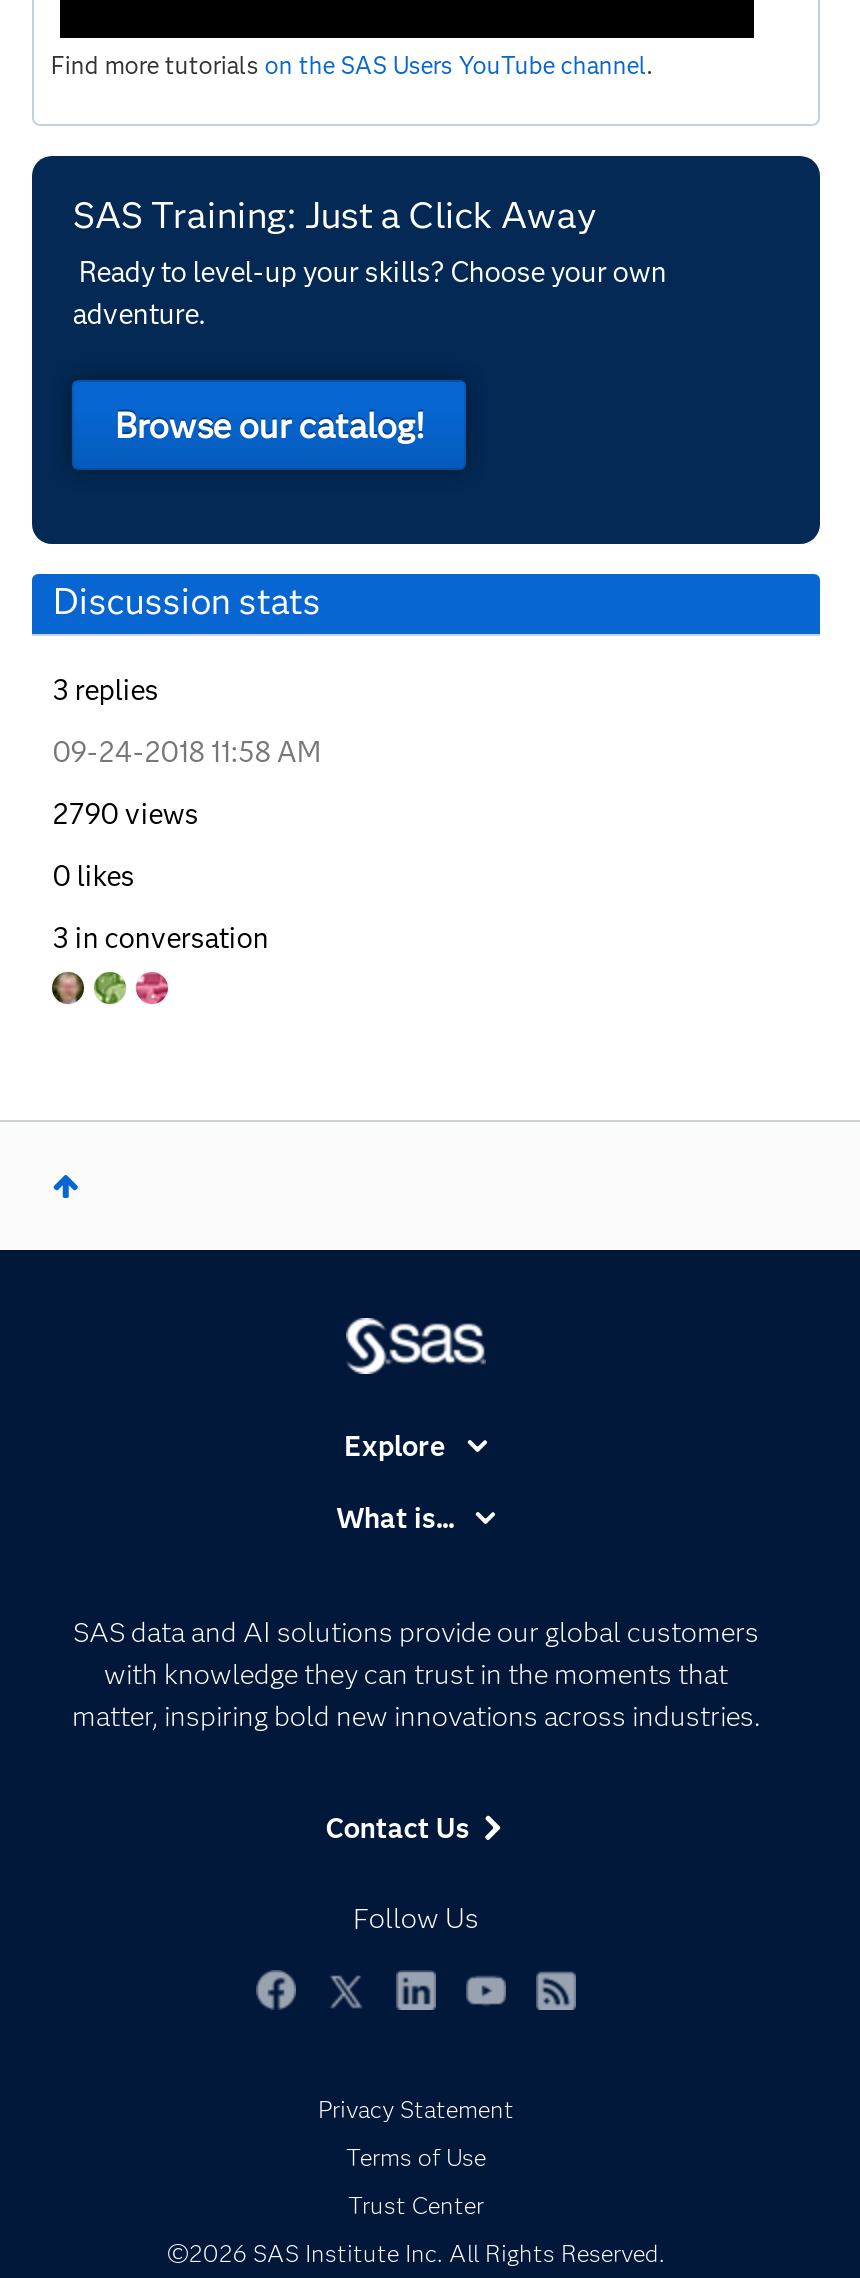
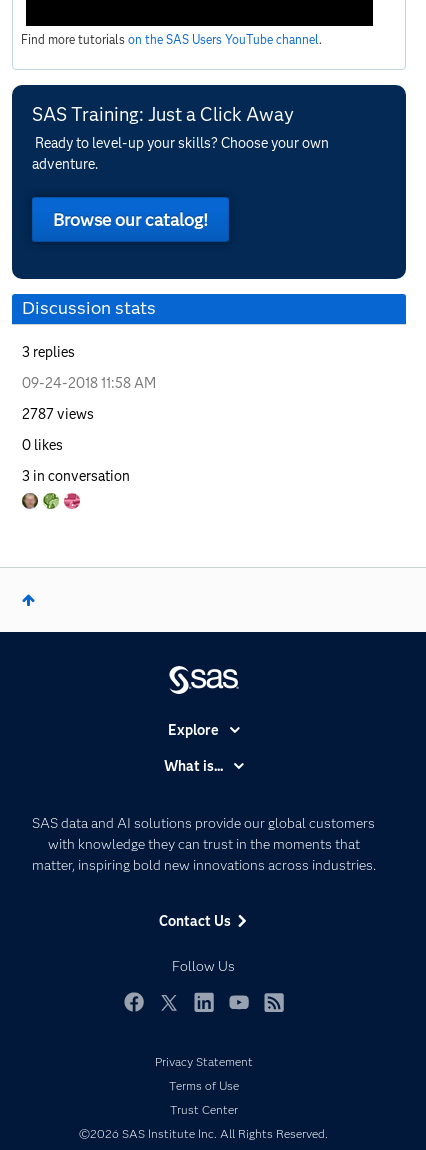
[53,795,199,831] 2790 views -> [22,404,94,422] 2787 views

